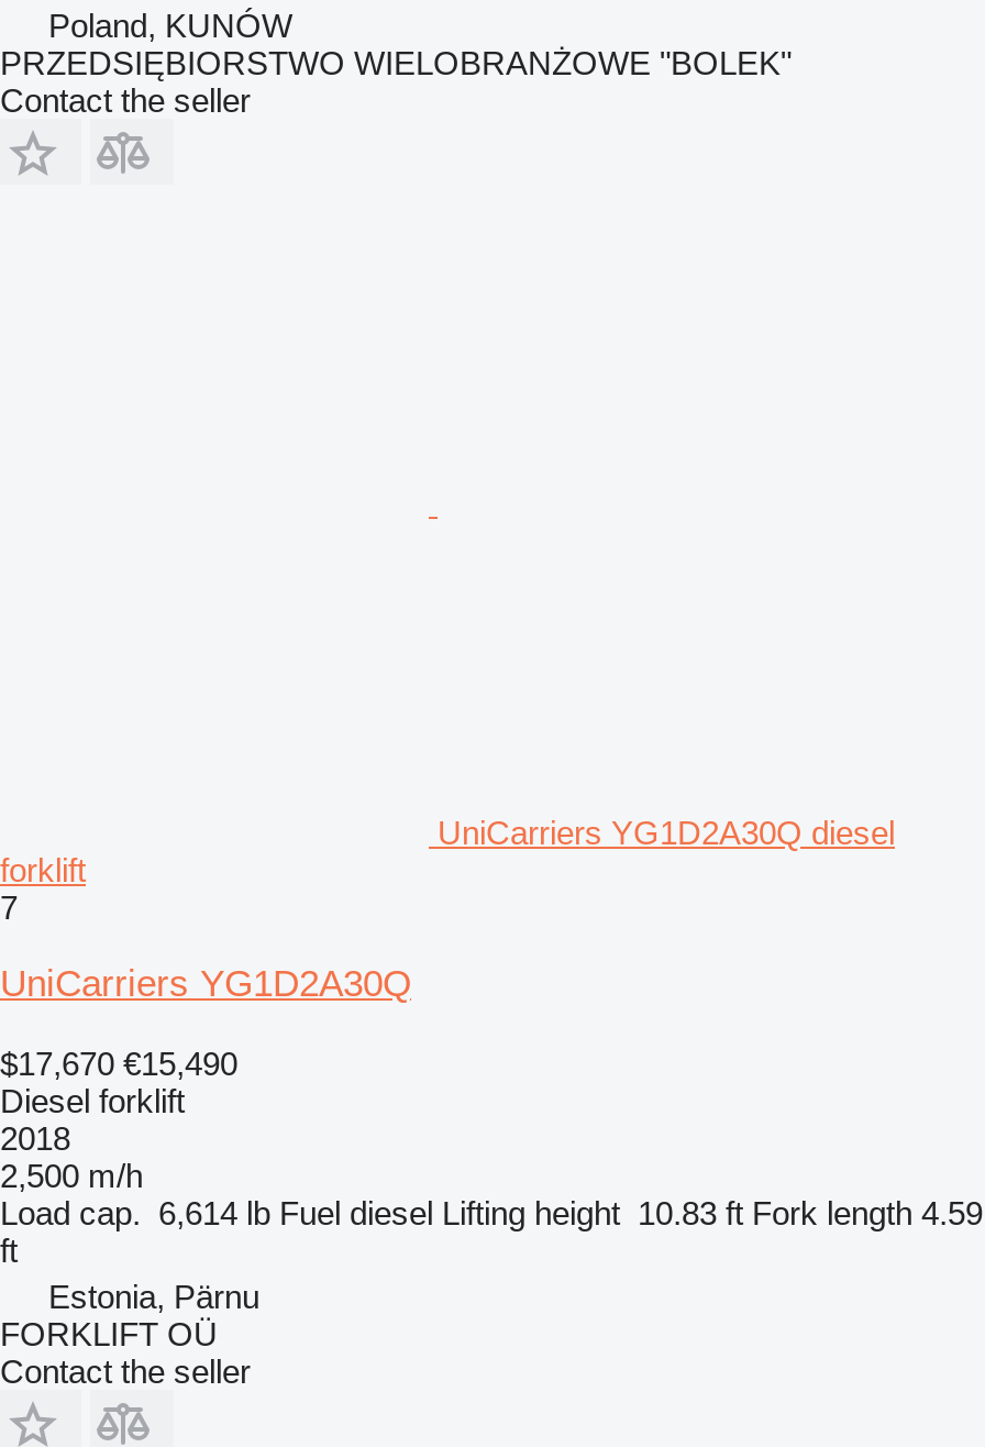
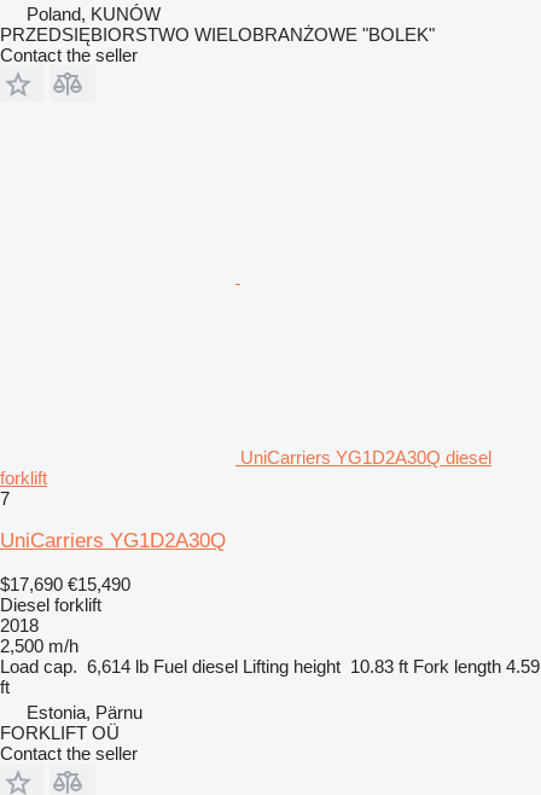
[0,1044,237,1082] $17,670 €15,490 -> [0,574,130,594] $17,690 €15,490

